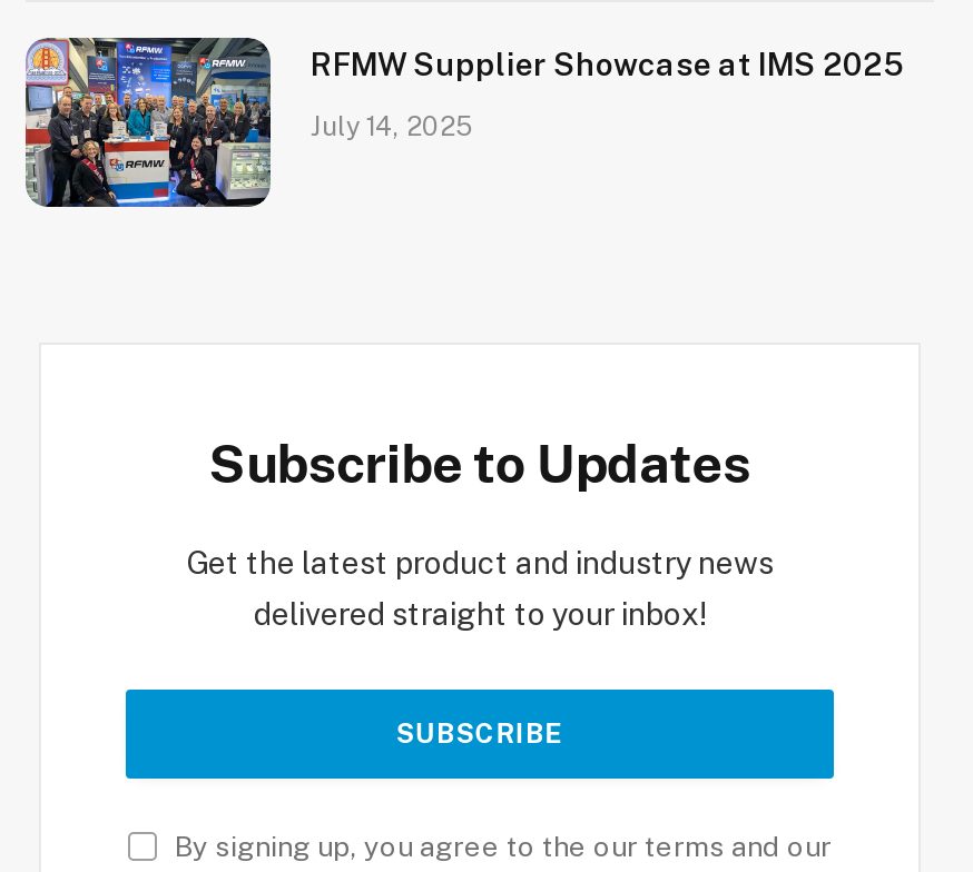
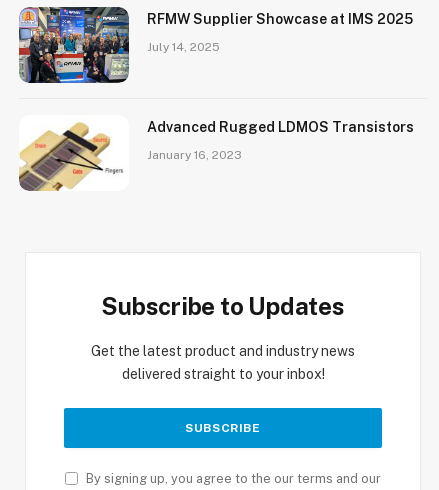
none -> [19,119,414,191] [image] | Advanced Rugged LDMOS Transistors | January 16, 2023

